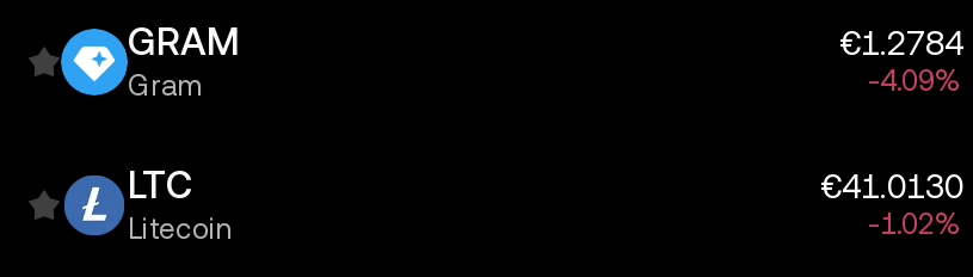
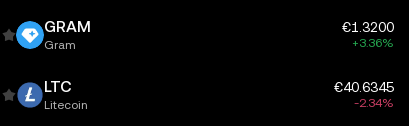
[839,24,963,62] €1.2784 -> [342,19,394,35] €1.3200
[868,64,963,98] -4.09% -> [352,36,394,50] +3.36%
[820,167,963,205] €41.0130 -> [334,79,394,95] €40.6345
[868,208,963,241] -1.02% -> [354,96,394,110] -2.34%

